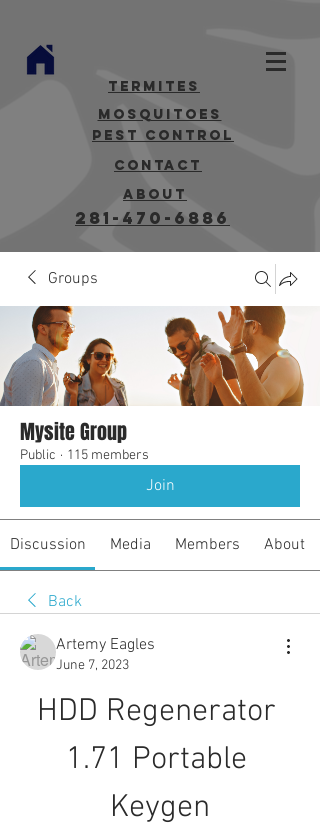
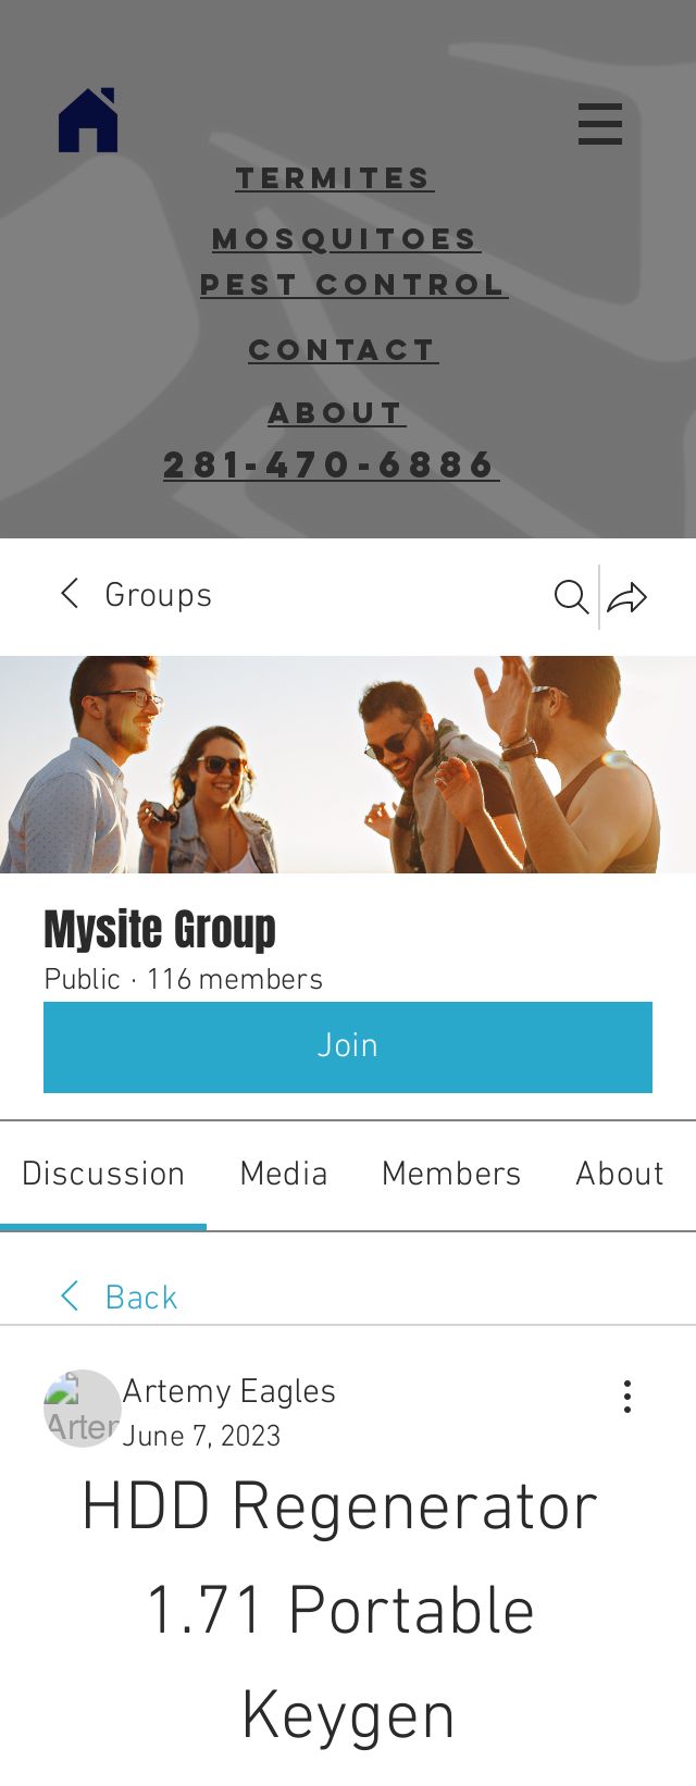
[20,447,149,464] Public · 115 members -> [43,963,324,1000] Public · 116 members

